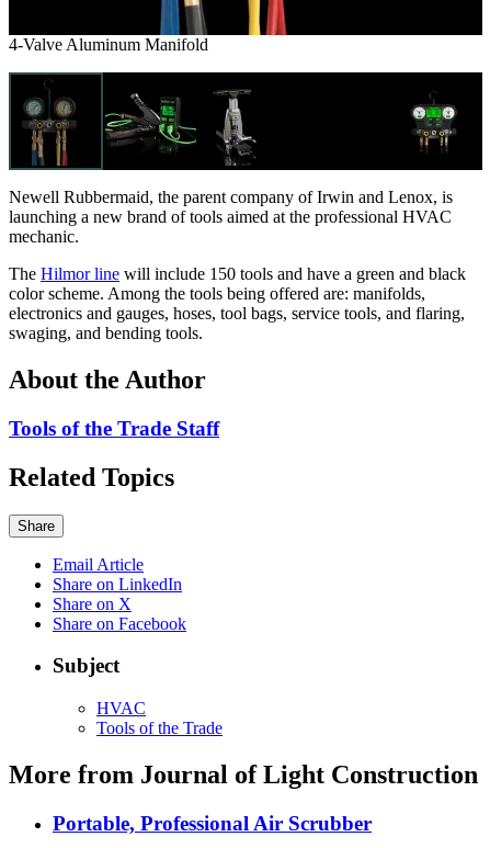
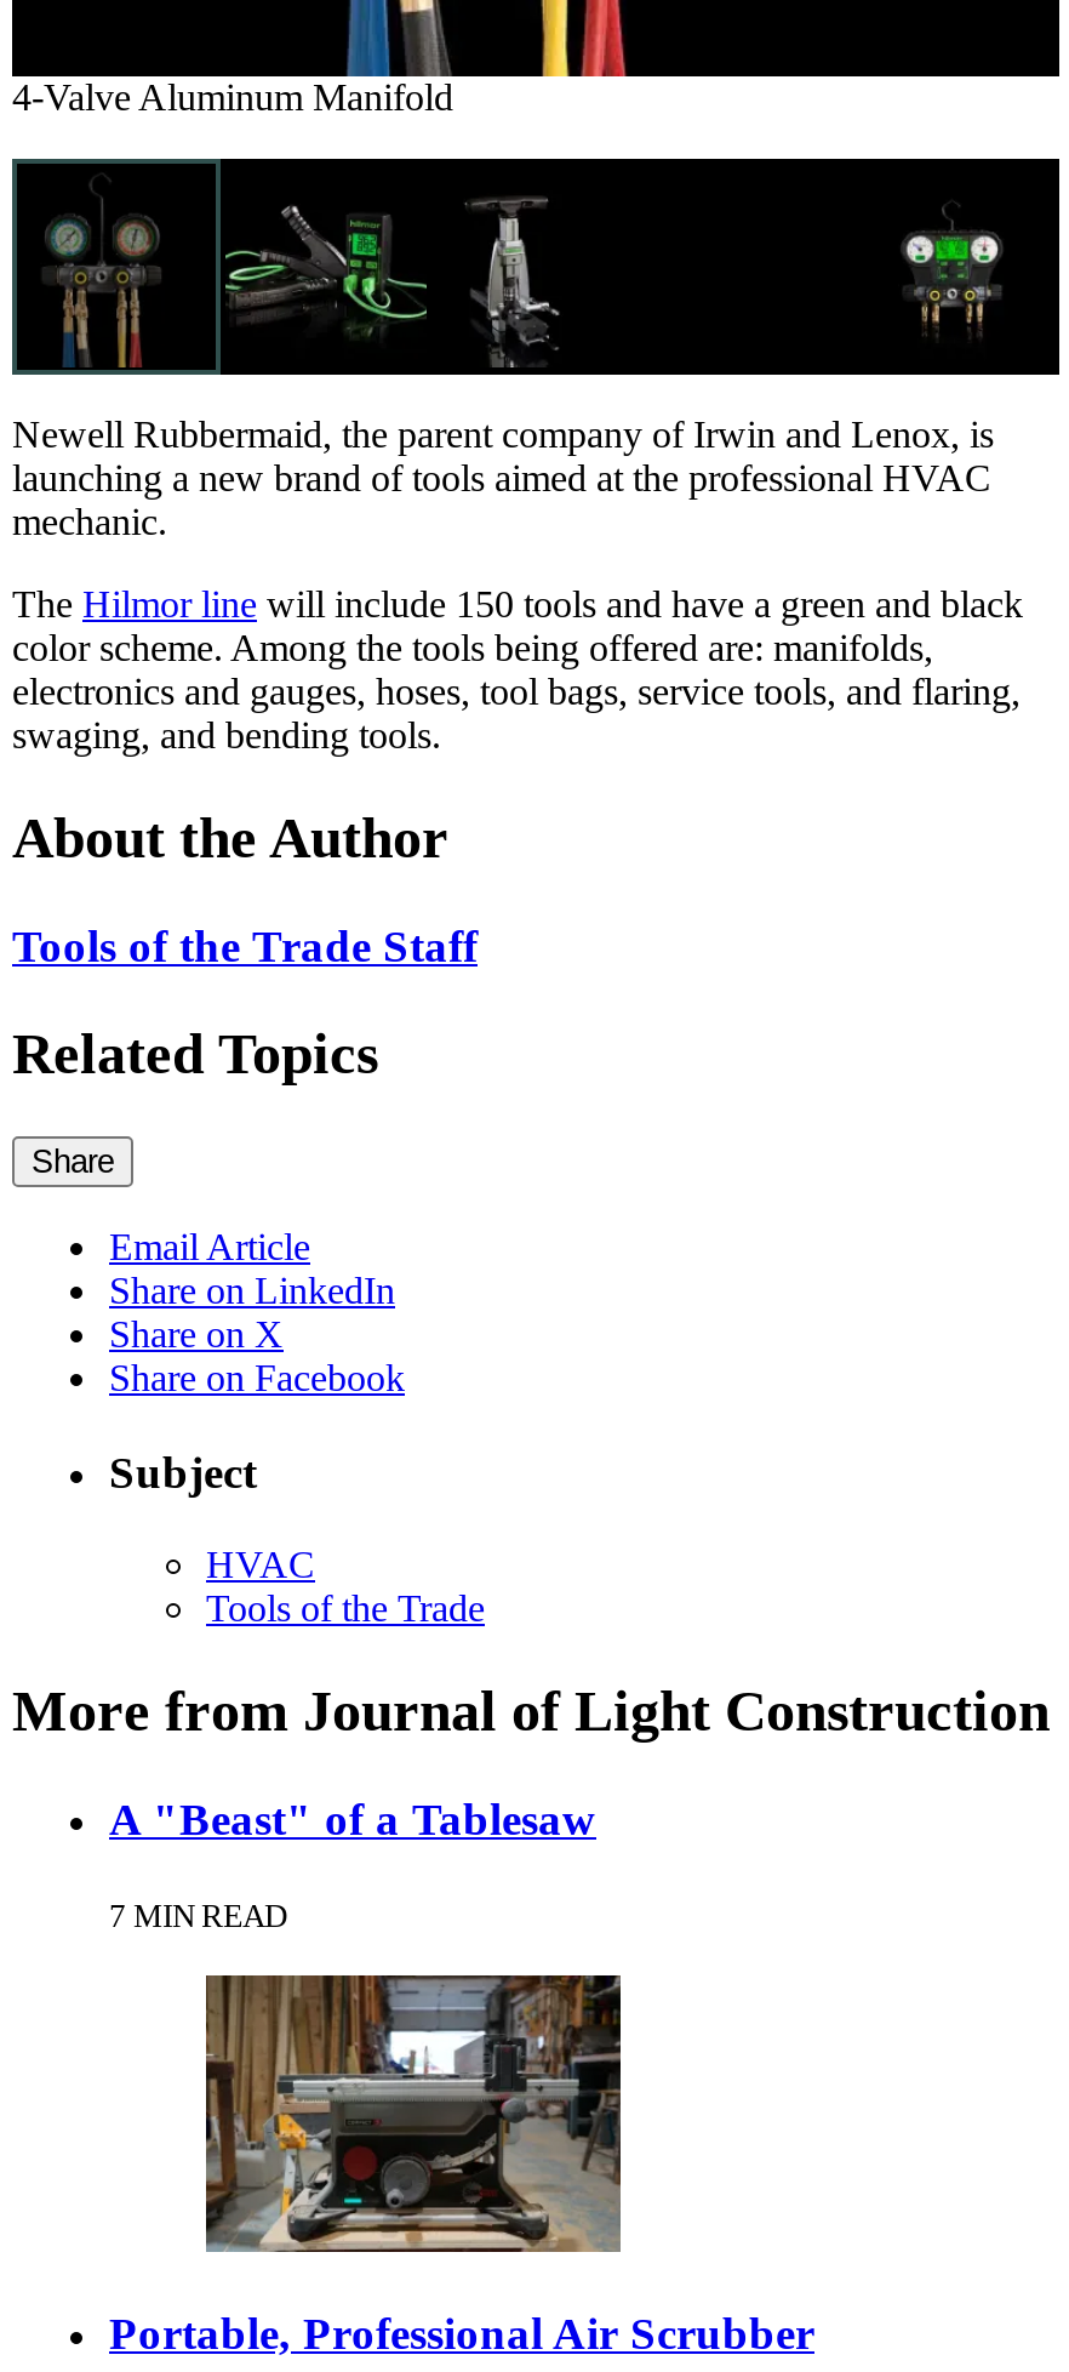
none -> [109,1794,596,1934] A "Beast" of a Tablesaw | 7 MIN READ
none -> [204,1972,623,2256] [image]

